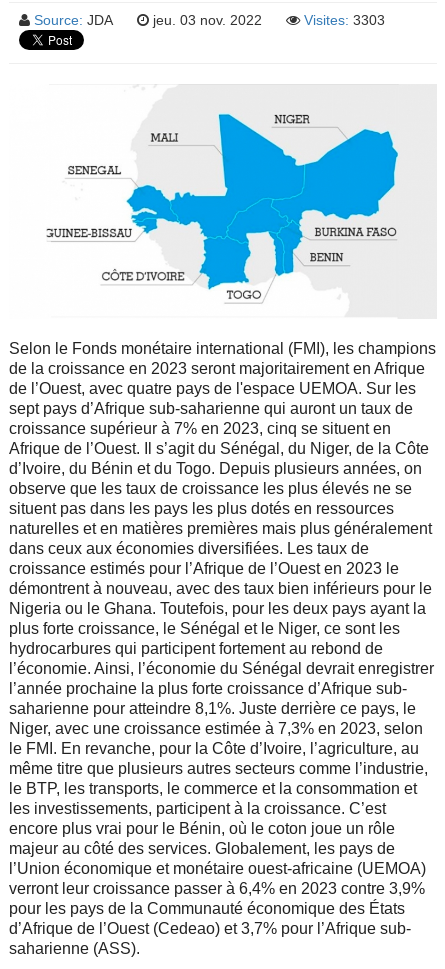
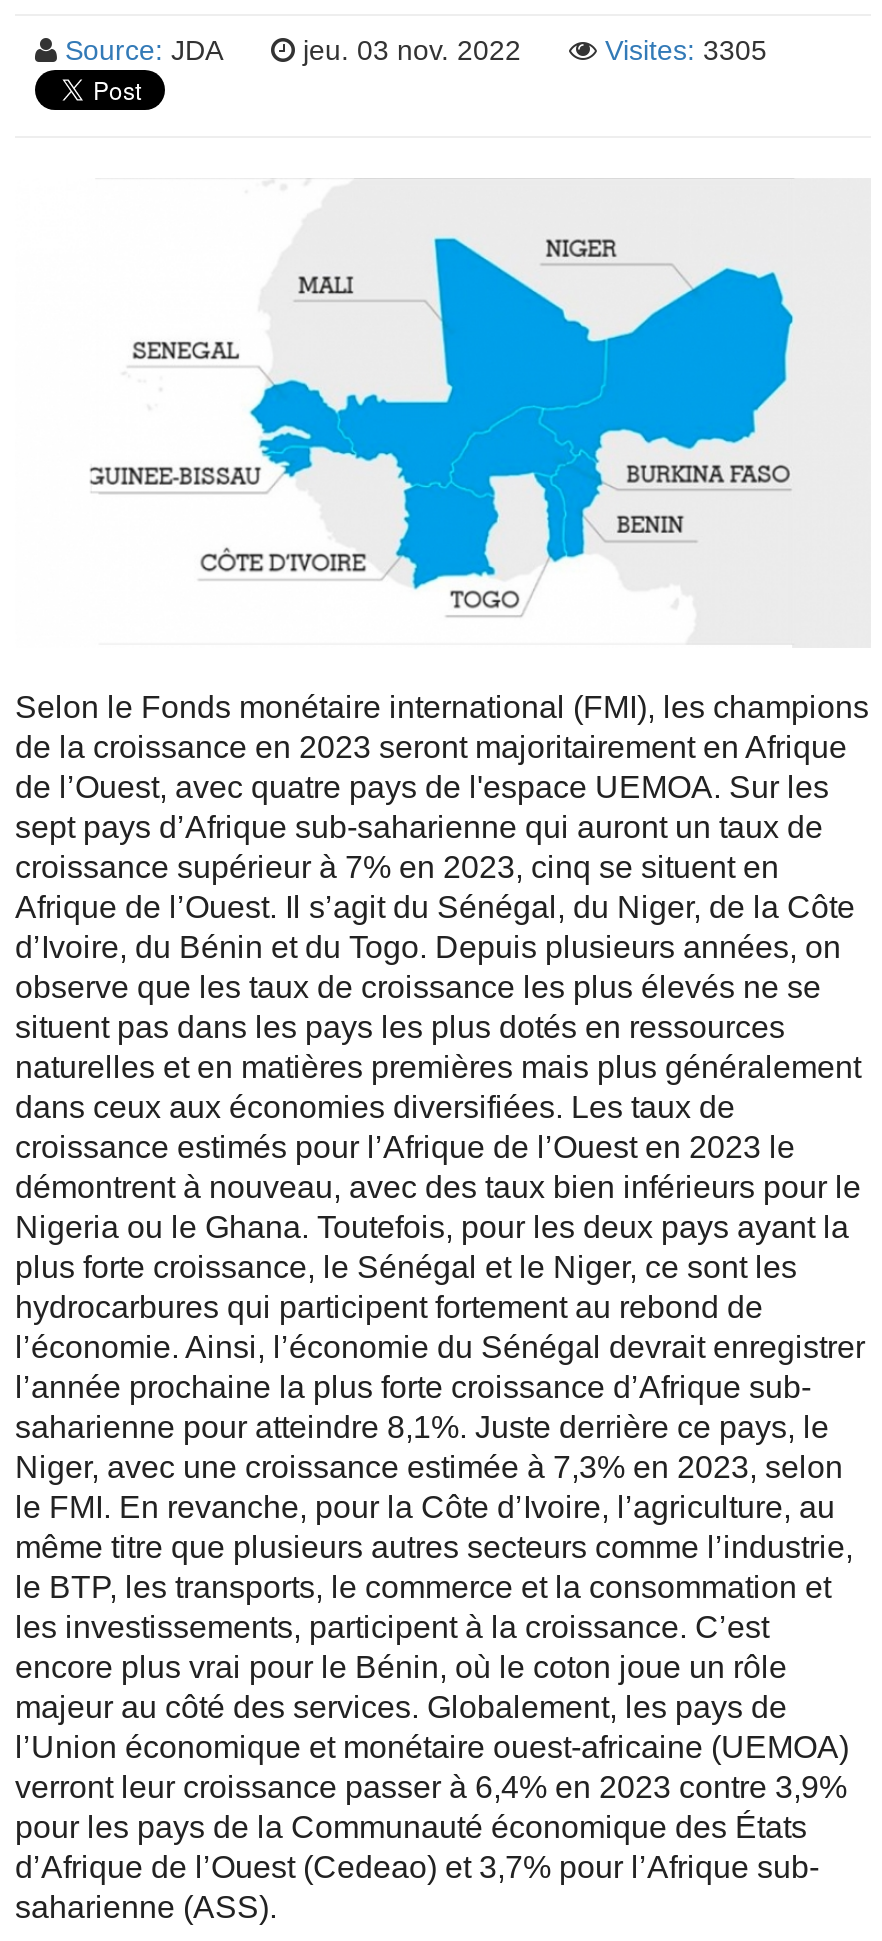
[304,12,385,28] Visites: 3303 -> [605,34,767,66] Visites: 3305

